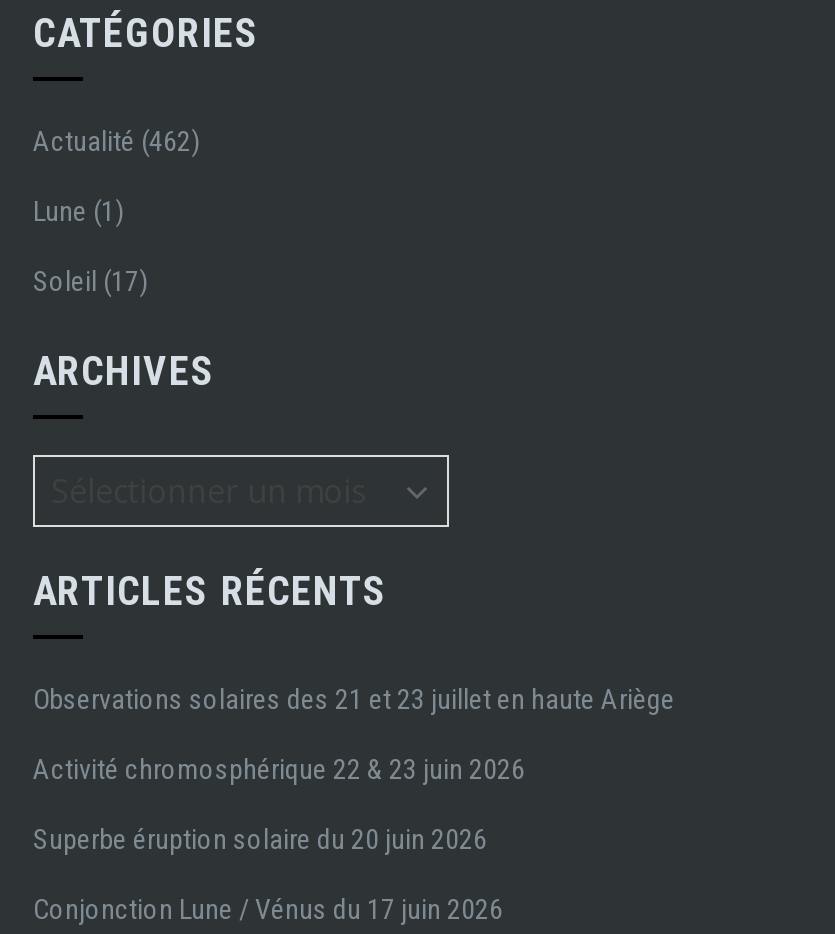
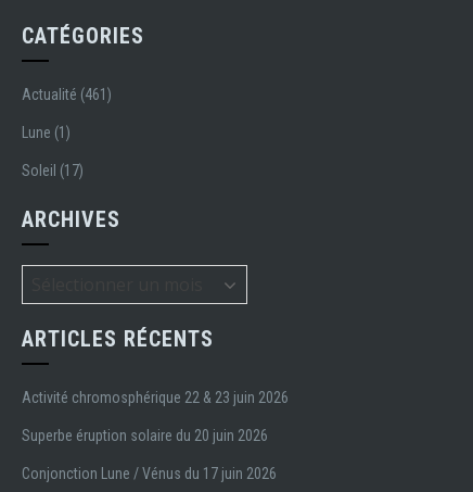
[33,125,199,157] Actualité (462) -> [22,86,112,103] Actualité (461)
[33,683,675,715] Observations solaires des 21 et 23 juillet en haute Ariège -> none

